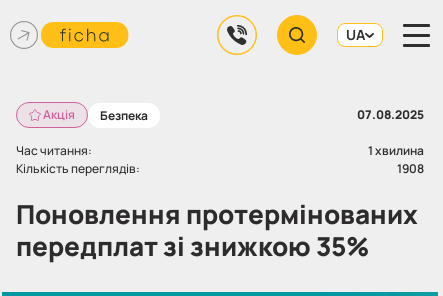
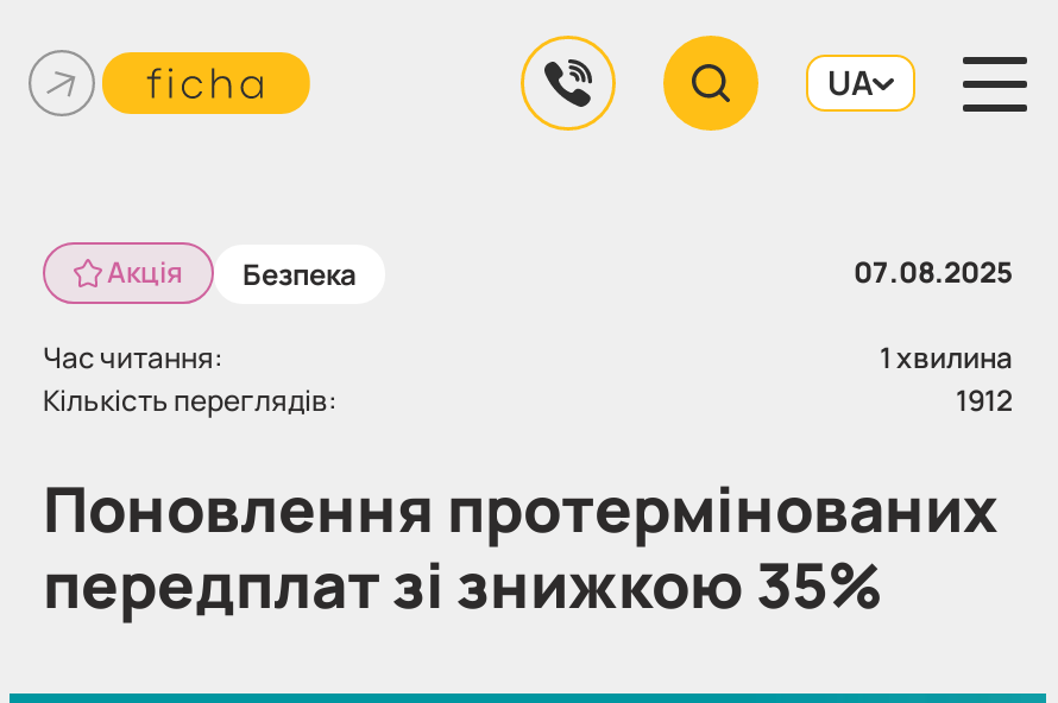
[397,160,424,177] 1908 -> [956,380,1013,420] 1912

